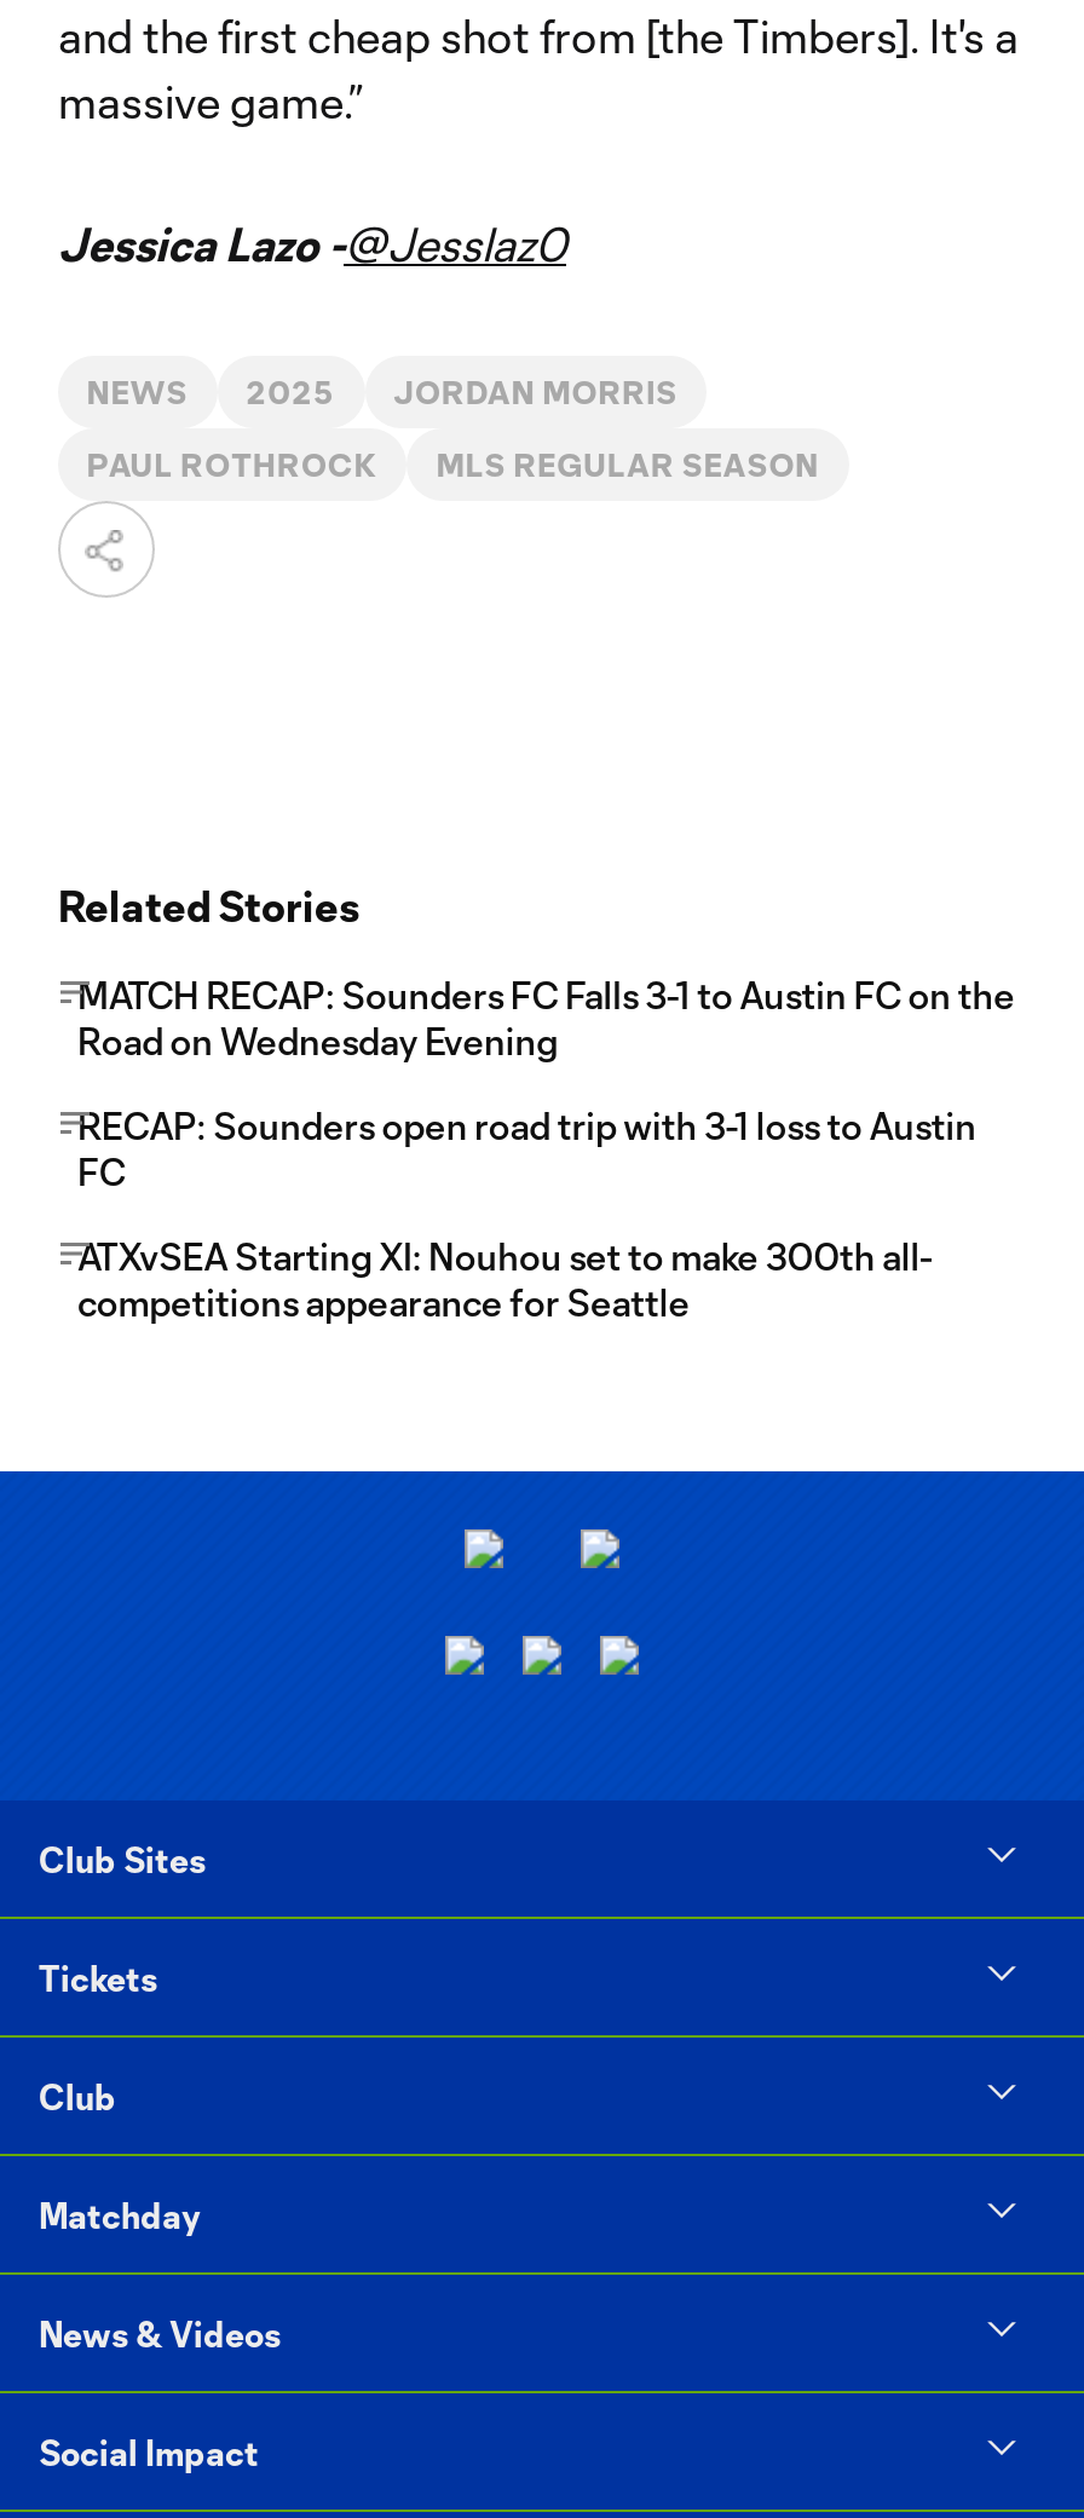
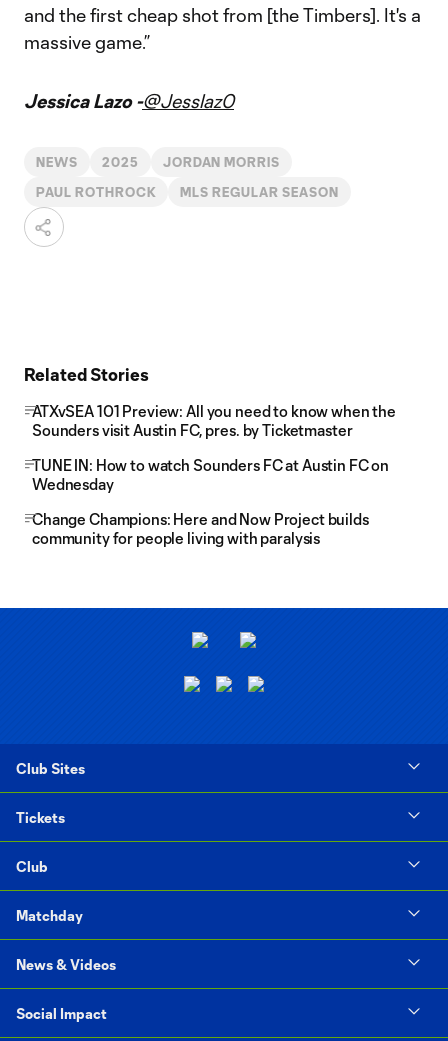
[77,973,1015,1062] MATCH RECAP: Sounders FC Falls 3-1 to Austin FC on the | Road on Wednesday Evening -> [32,402,396,439] ATXvSEA 101 Preview: All you need to know when the | Sounders visit Austin FC, pres. by Ticketmaster
[77,1104,976,1193] RECAP: Sounders open road trip with 3-1 loss to Austin | FC -> [32,456,389,493] TUNE IN: How to watch Sounders FC at Austin FC on | Wednesday
[77,1234,932,1324] ATXvSEA Starting XI: Nouhou set to make 300th all- | competitions appearance for Seattle -> [32,510,369,547] Change Champions: Here and Now Project builds | community for people living with paralysis

